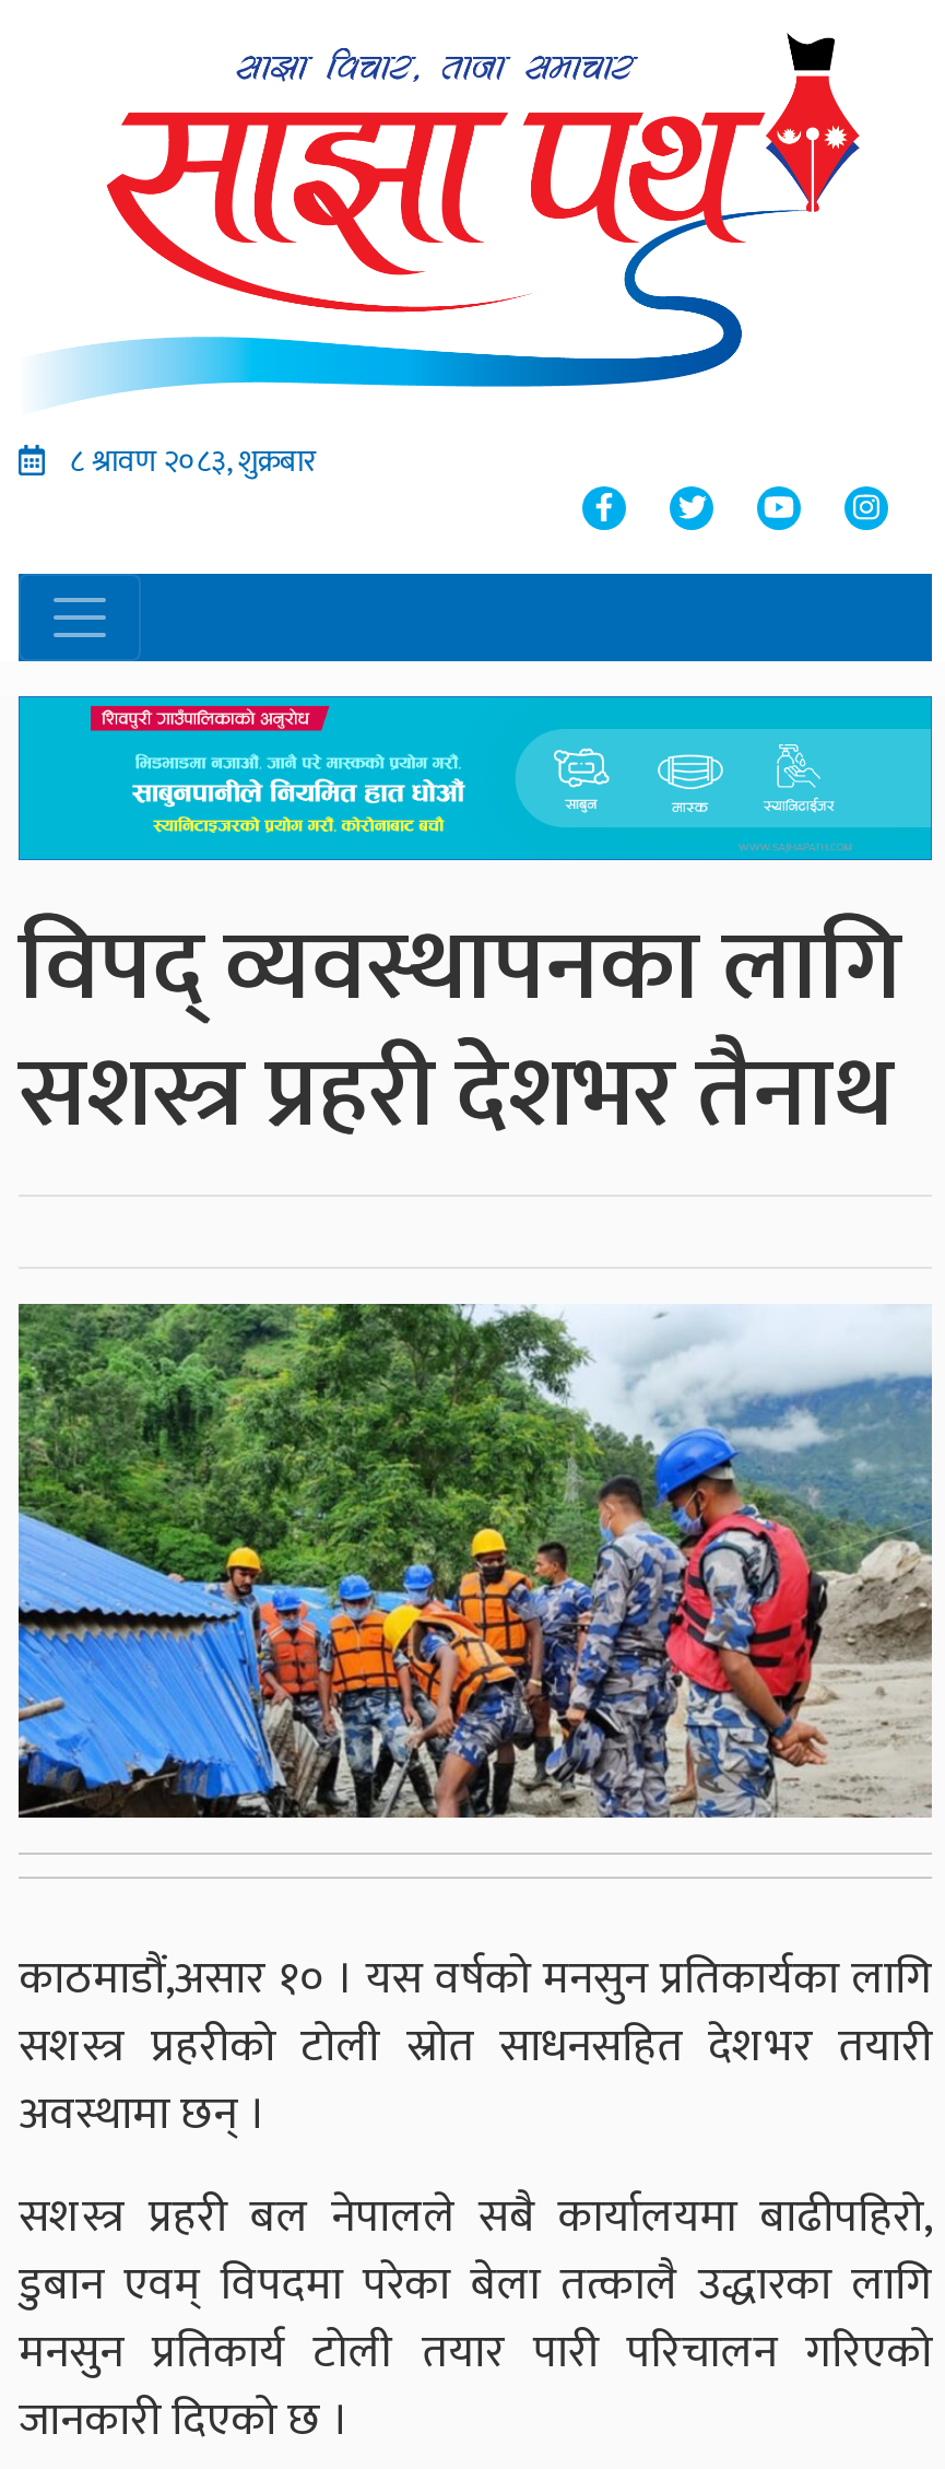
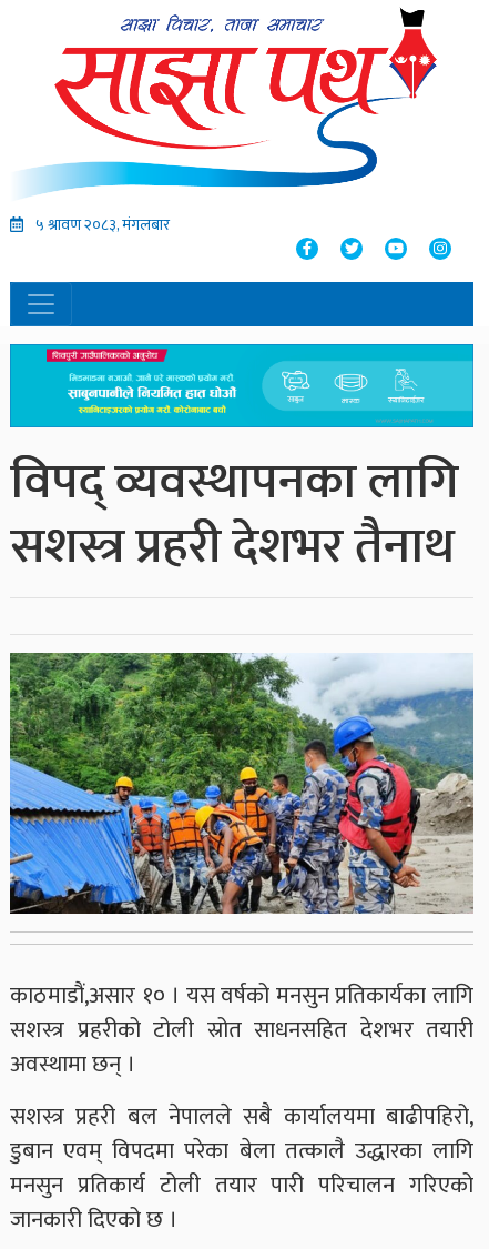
[63,436,316,486] ८ श्रावण २०८३, शुक्रबार -> [32,212,170,237] ५ श्रावण २०८३, मंगलबार

